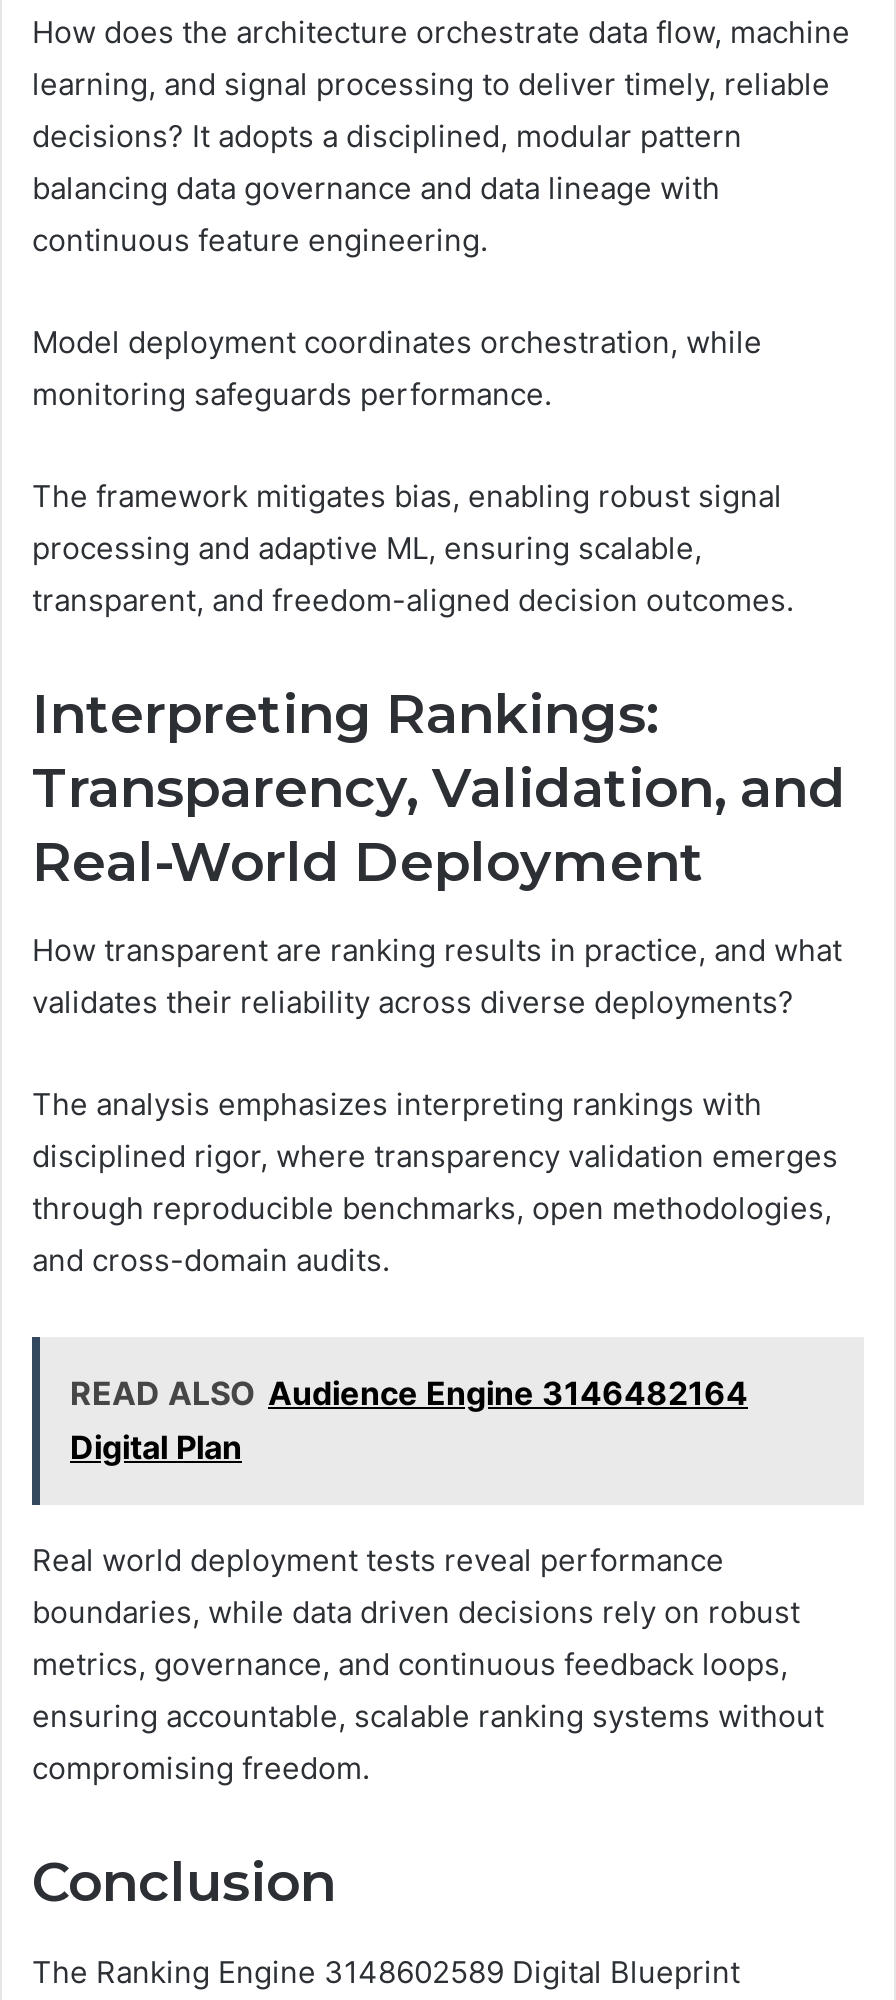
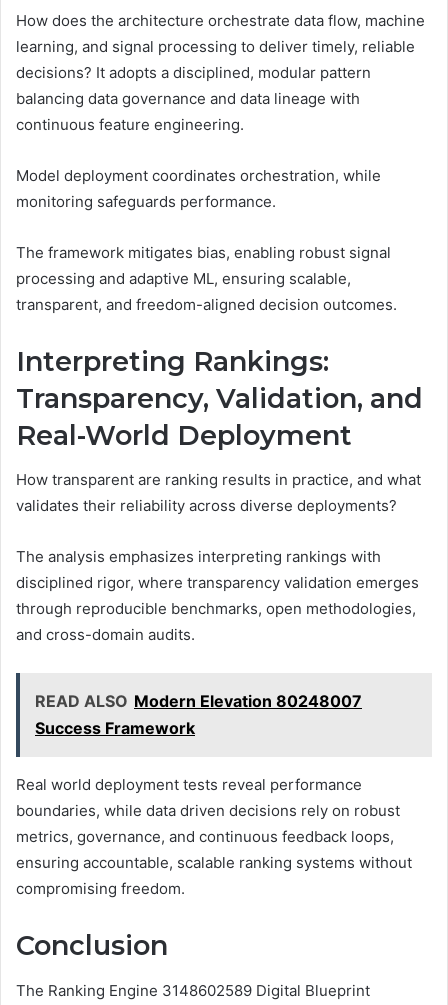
[70,1373,748,1467] READ ALSO Audience Engine 3146482164 | Digital Plan -> [35,691,362,738] READ ALSO Modern Elevation 80248007 | Success Framework

